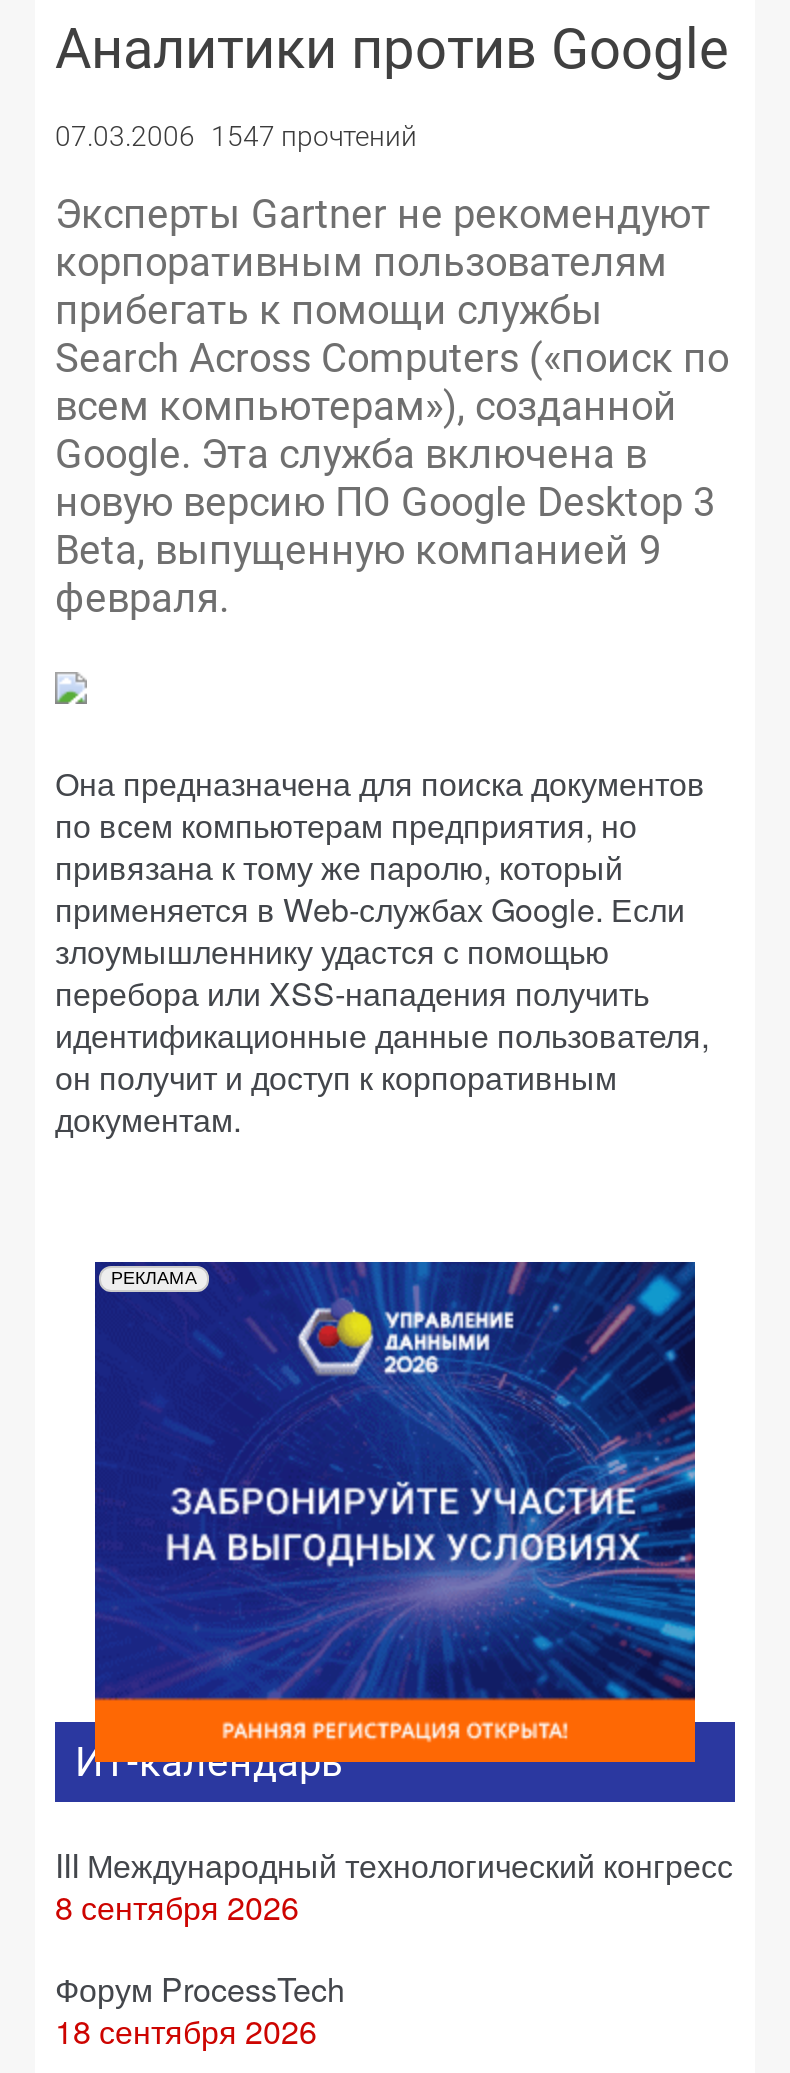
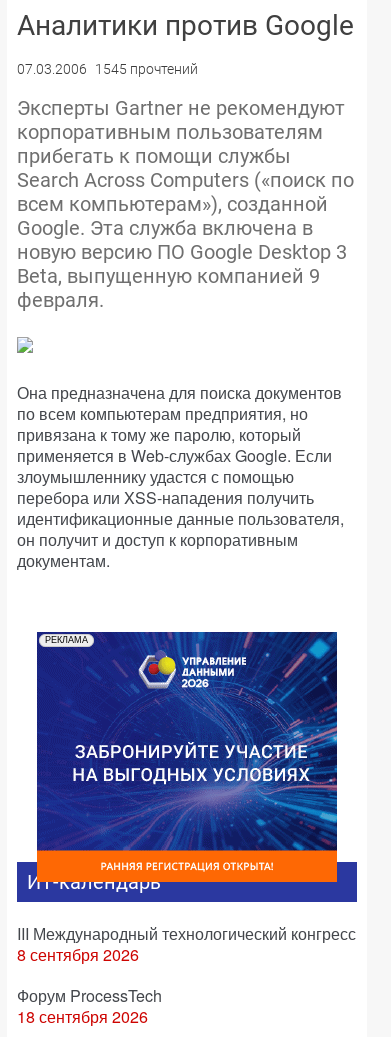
[55,120,417,152] 07.03.2006 1547 прочтений -> [17,61,198,77] 07.03.2006 1545 прочтений

